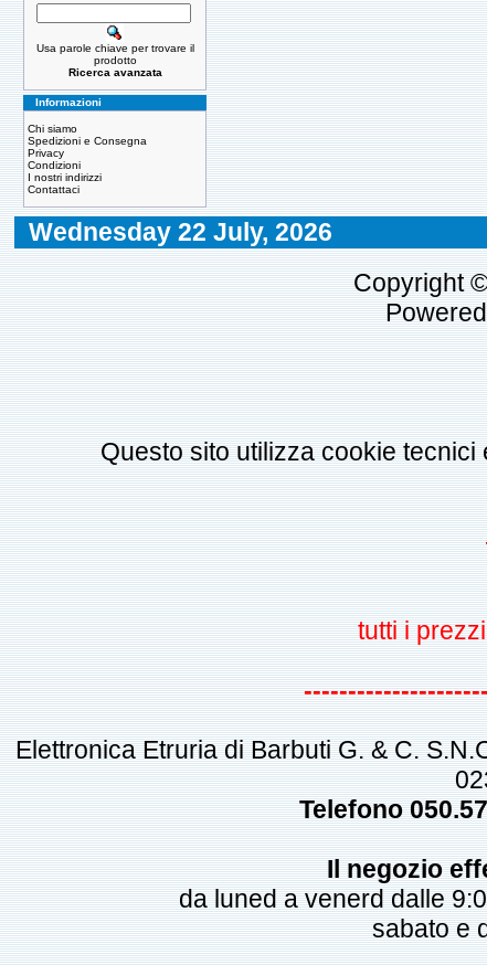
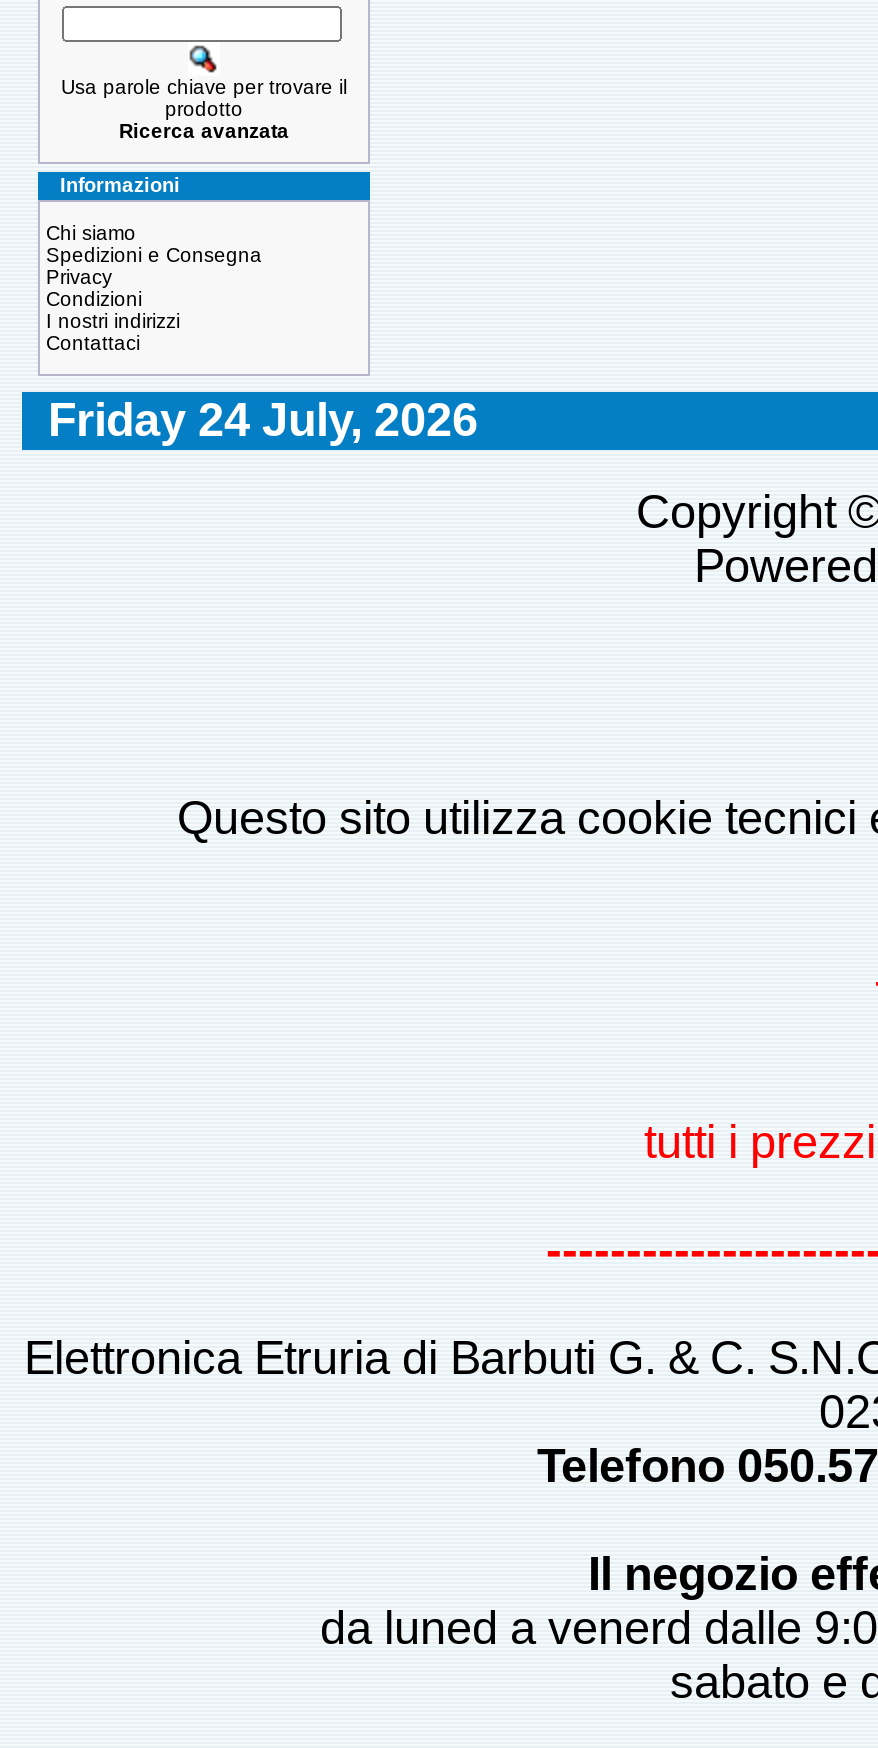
[15,218,346,246] Wednesday 22 July, 2026 -> [24,394,502,446] Friday 24 July, 2026

